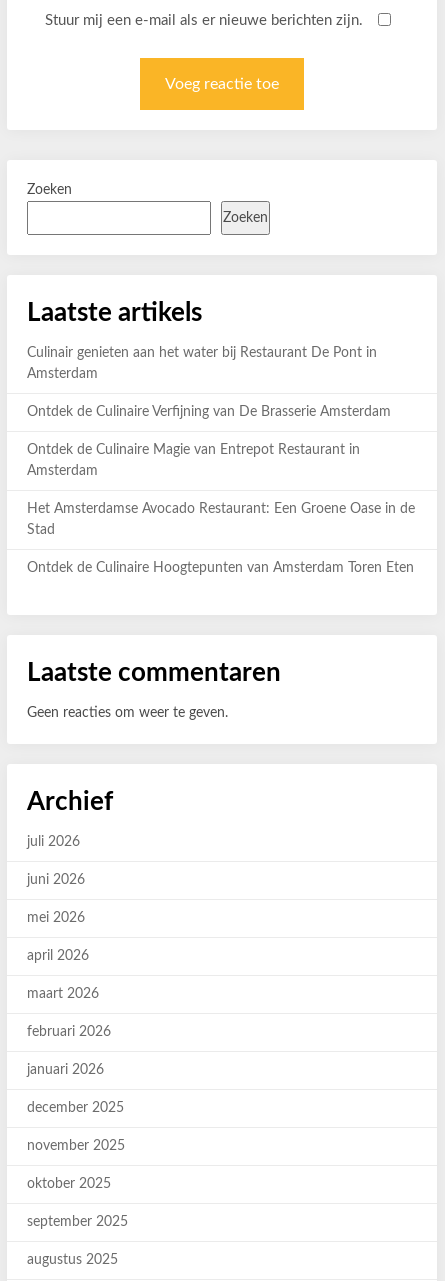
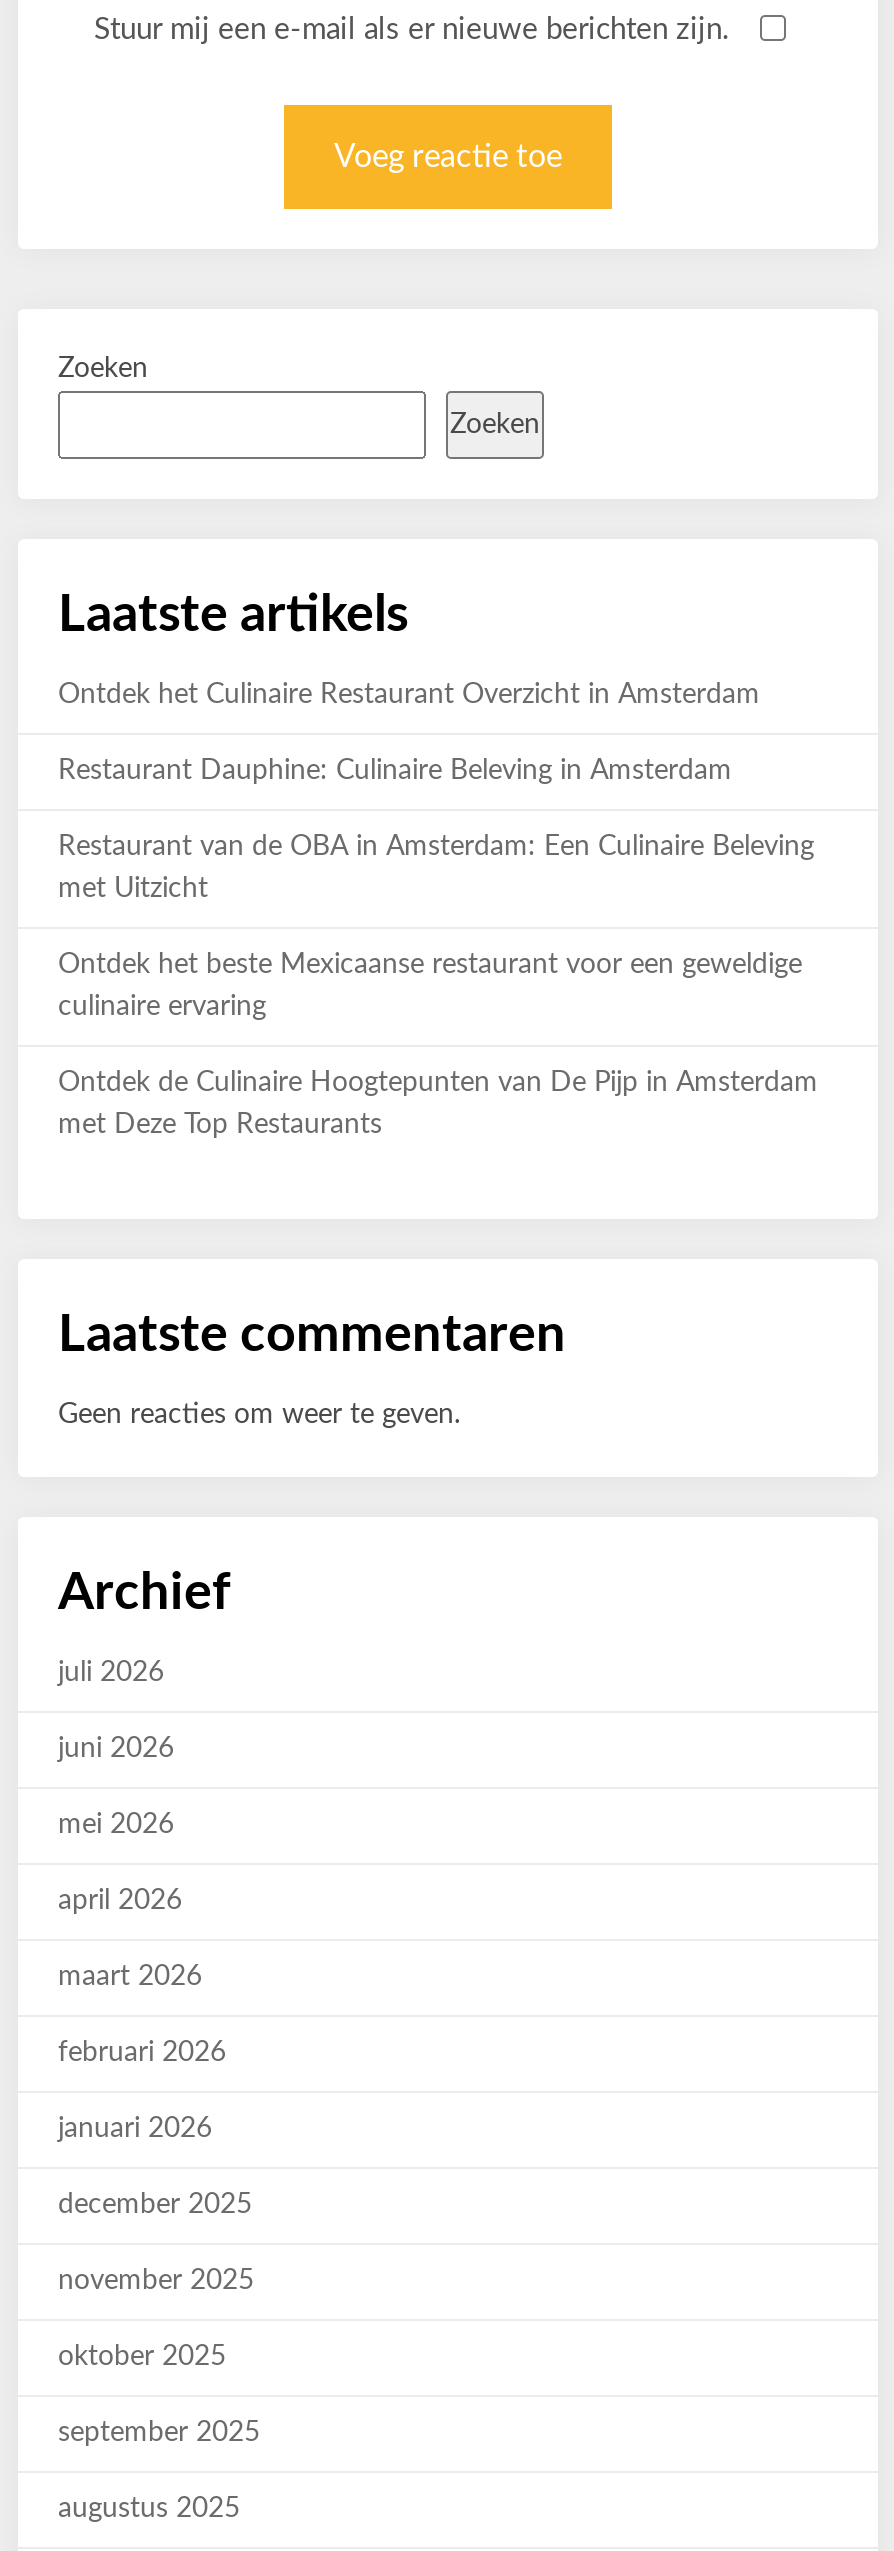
[27,346,377,360] Culinair genieten aan het water bij Restaurant De Pont in -> [58,681,760,709] Ontdek het Culinaire Restaurant Overzicht in Amsterdam
[27,367,98,381] Amsterdam -> [58,757,732,785] Restaurant Dauphine: Culinaire Beleving in Amsterdam
[27,405,391,419] Ontdek de Culinaire Verfijning van De Brasserie Amsterdam -> [58,833,814,861] Restaurant van de OBA in Amsterdam: Een Culinaire Beleving
[27,443,360,457] Ontdek de Culinaire Magie van Entrepot Restaurant in -> [58,875,208,903] met Uitzicht
[27,464,98,478] Amsterdam -> [58,951,802,979] Ontdek het beste Mexicaanse restaurant voor een geweldige
[27,502,415,516] Het Amsterdamse Avocado Restaurant: Een Groene Oase in de -> [58,993,266,1021] culinaire ervaring
[27,523,55,537] Stad -> [58,1069,818,1097] Ontdek de Culinaire Hoogtepunten van De Pijp in Amsterdam
[27,561,414,575] Ontdek de Culinaire Hoogtepunten van Amsterdam Toren Eten -> [58,1111,382,1139] met Deze Top Restaurants

